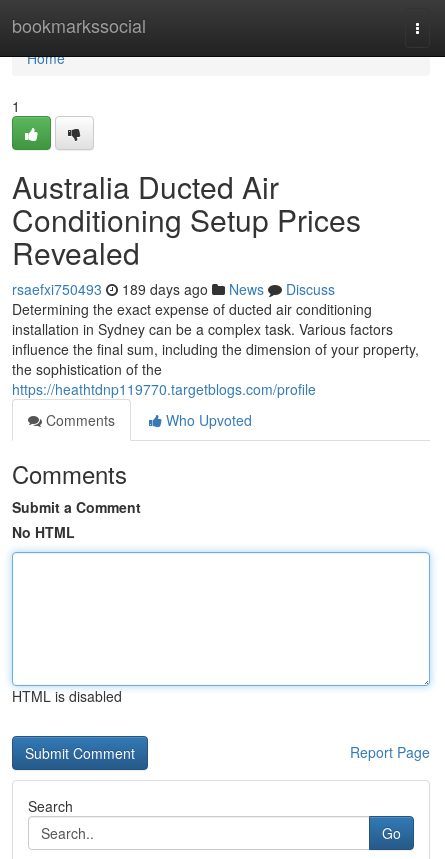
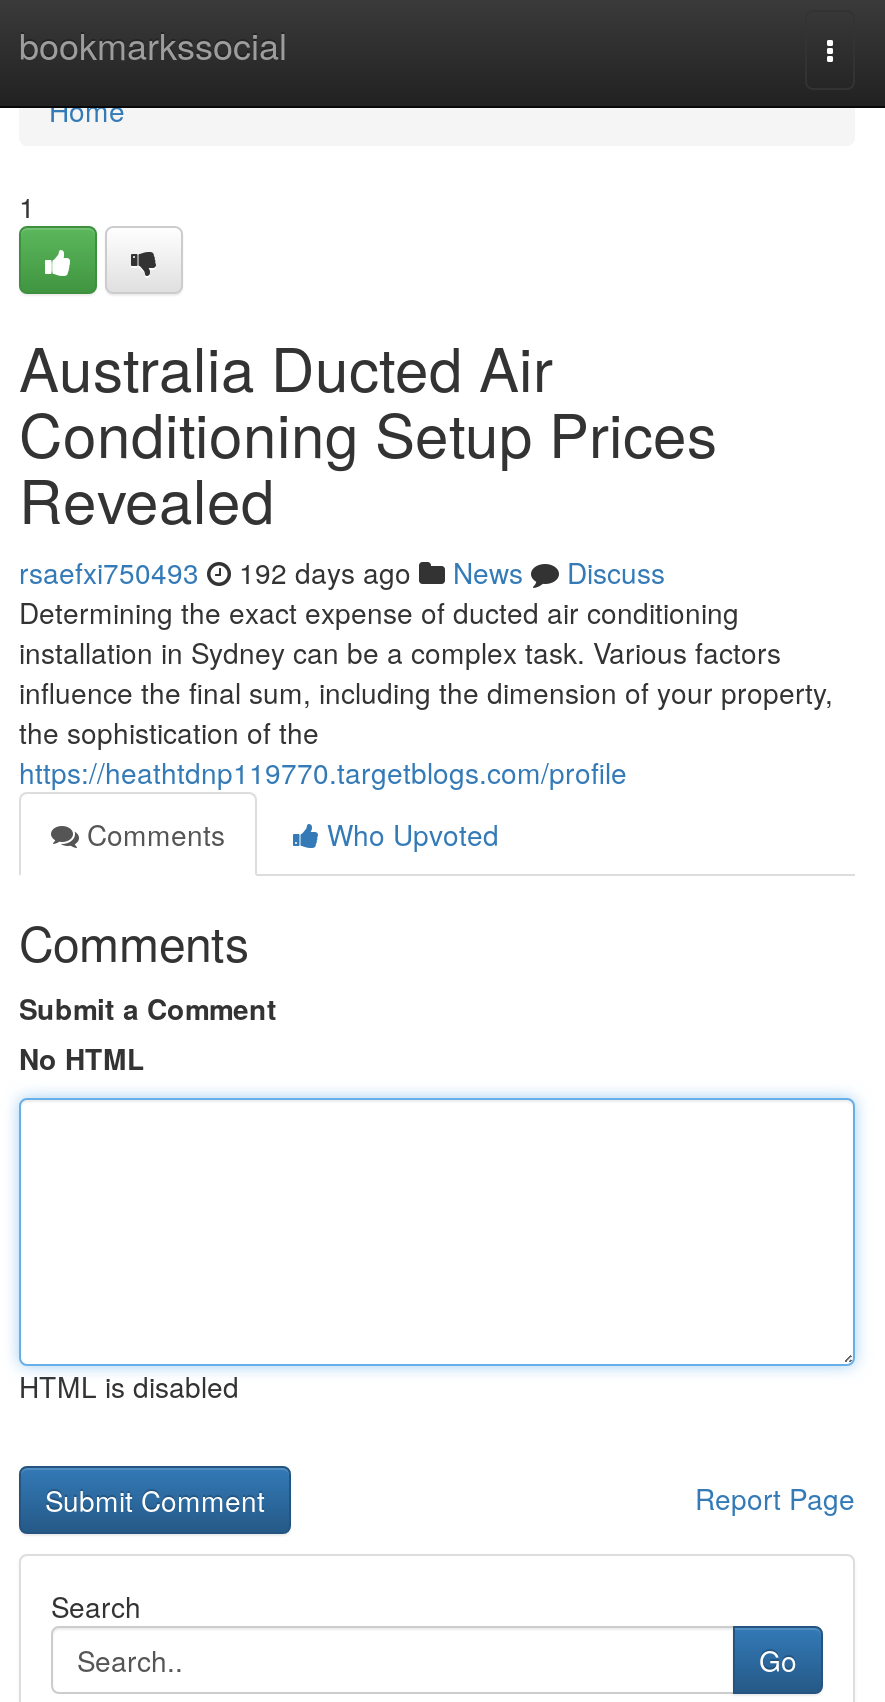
[12,279,335,299] rsaefxi750493 189 days ago News Discuss -> [19,552,665,592] rsaefxi750493 192 days ago News Discuss

